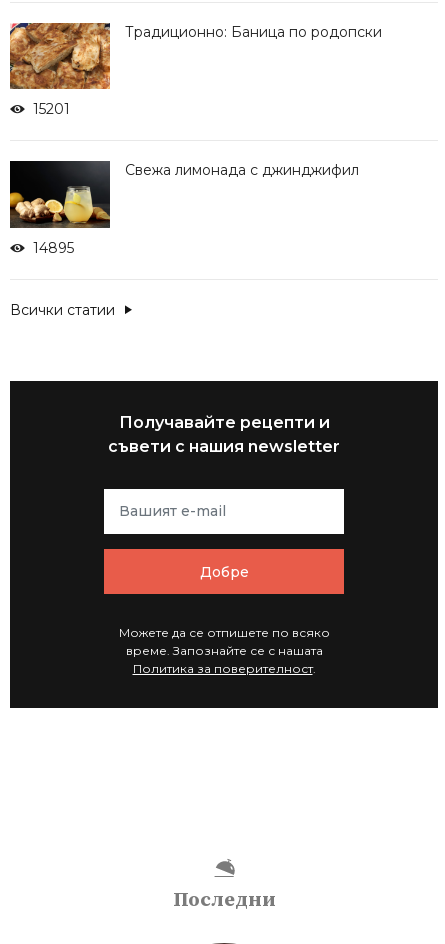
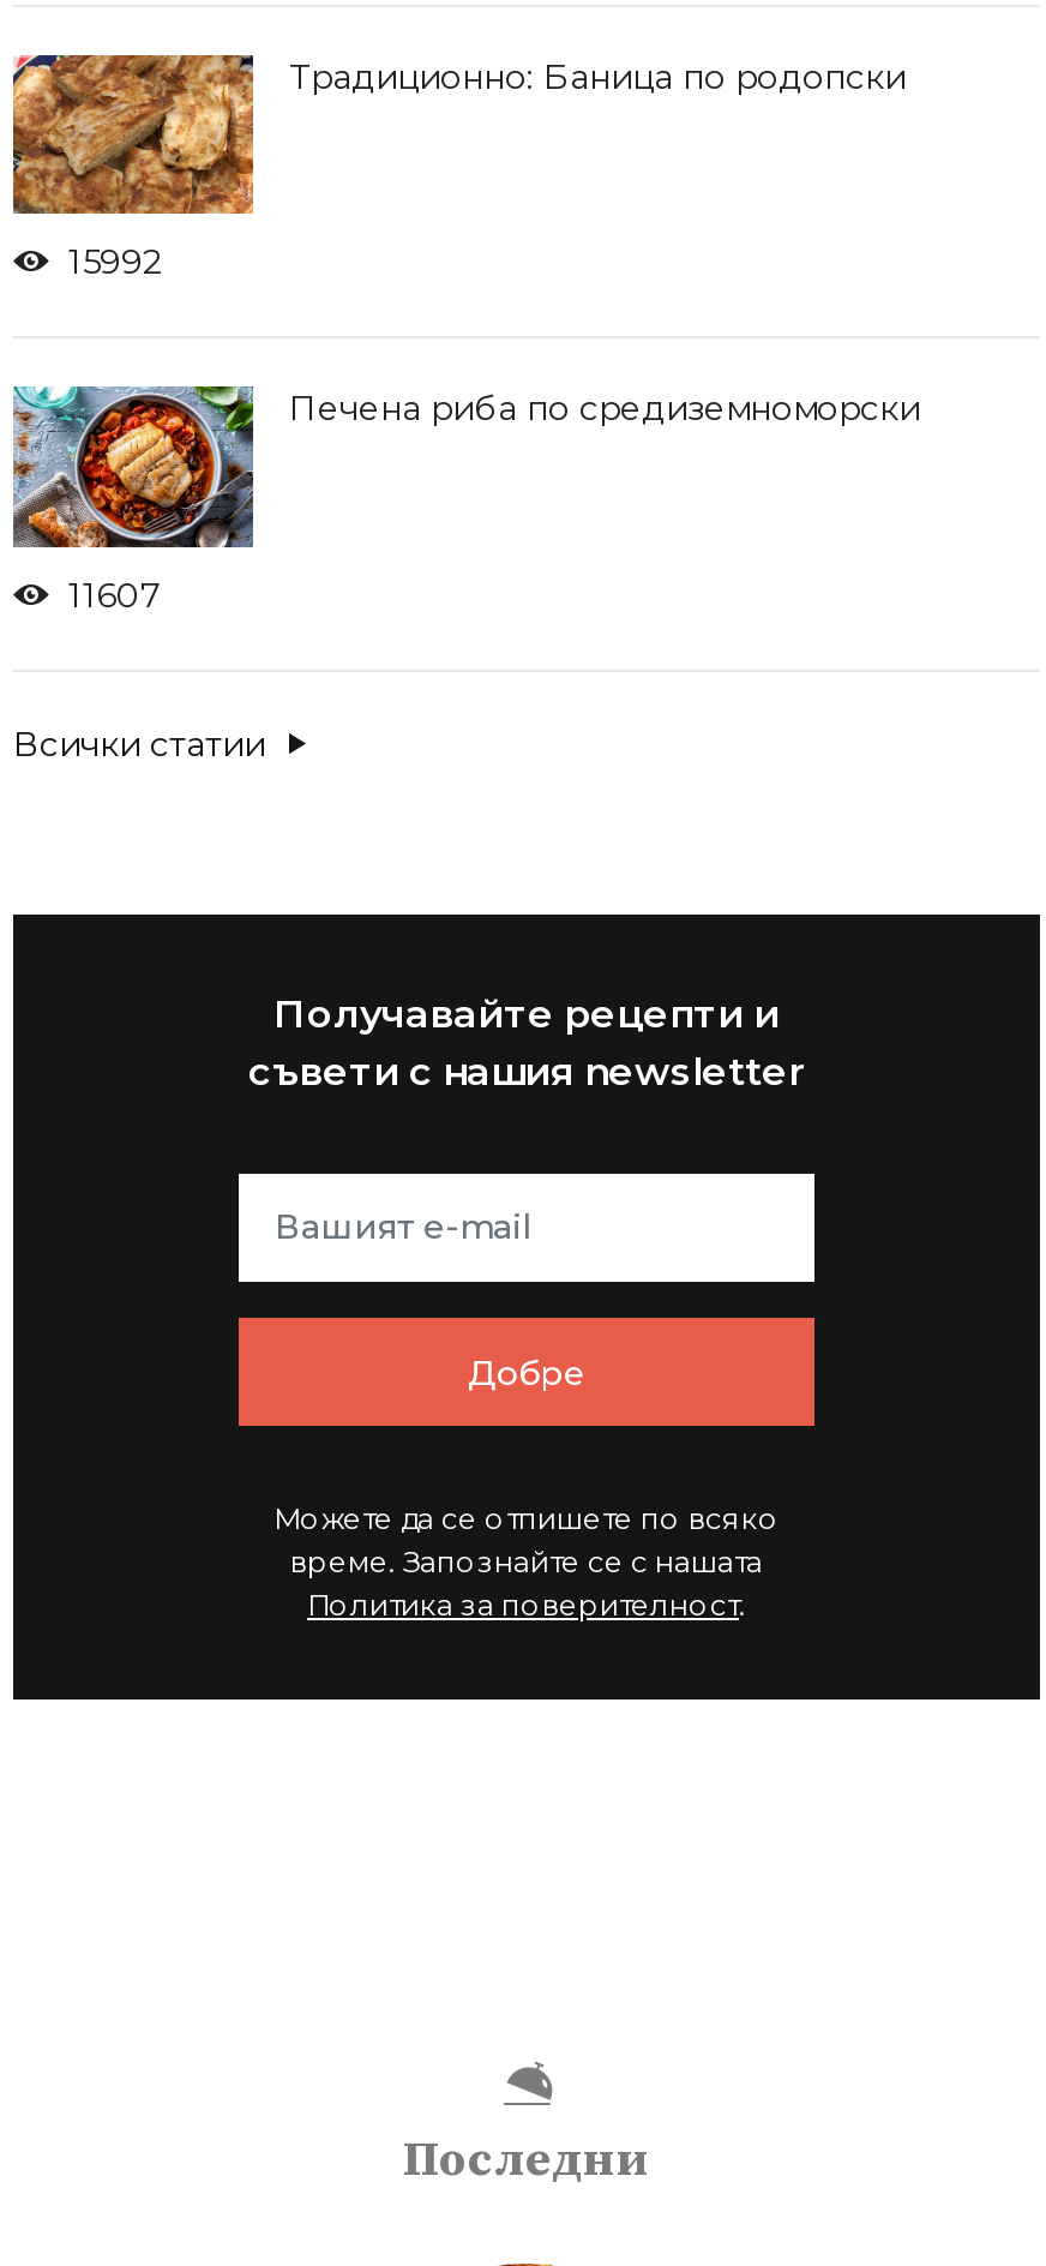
[33,100,70,118] 15201 -> [68,241,162,284] 15992
[9,160,111,257] [image] | 14895 -> [13,384,256,617] [image] | 11607
[125,161,359,179] Свежа лимонада с джинджифил -> [289,387,920,430] Печена риба по средиземноморски

